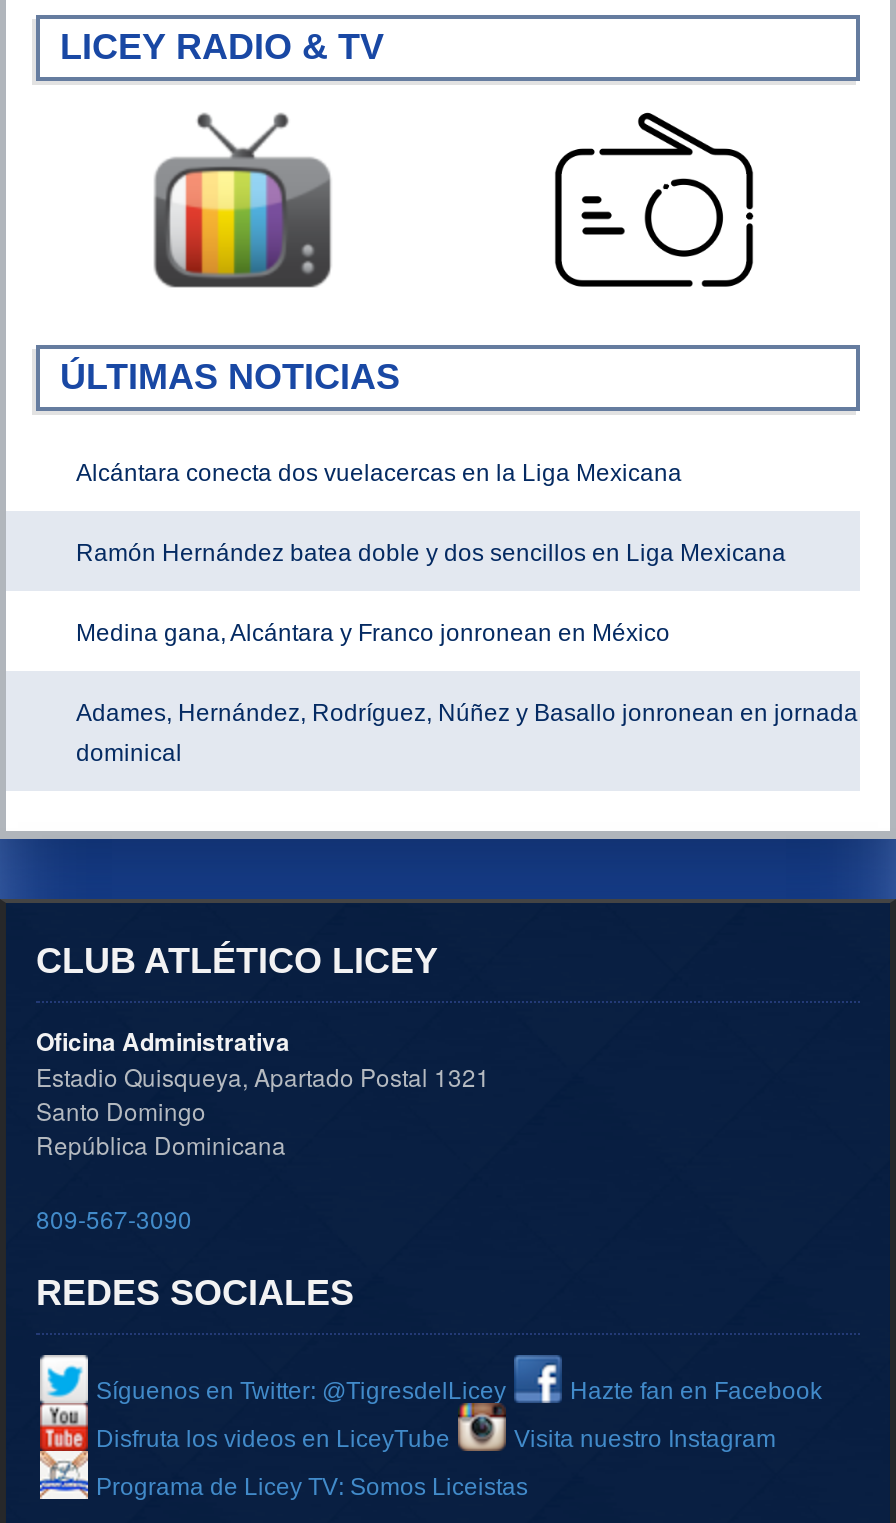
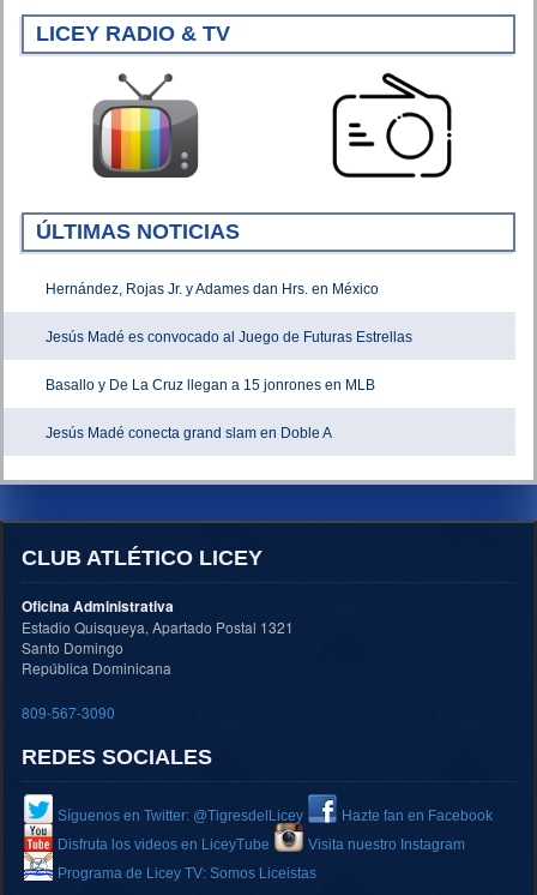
[76,460,682,488] Alcántara conecta dos vuelacercas en la Liga Mexicana -> [46,281,379,298] Hernández, Rojas Jr. y Adames dan Hrs. en México
[76,540,786,568] Ramón Hernández batea doble y dos sencillos en Liga Mexicana -> [46,329,412,346] Jesús Madé es convocado al Juego de Futuras Estrellas
[76,620,670,648] Medina gana, Alcántara y Franco jonronean en México -> [46,377,375,394] Basallo y De La Cruz llegan a 15 jonrones en MLB
[76,700,858,768] Adames, Hernández, Rodríguez, Núñez y Basallo jonronean en jornada | dominical -> [46,425,332,442] Jesús Madé conecta grand slam en Doble A

